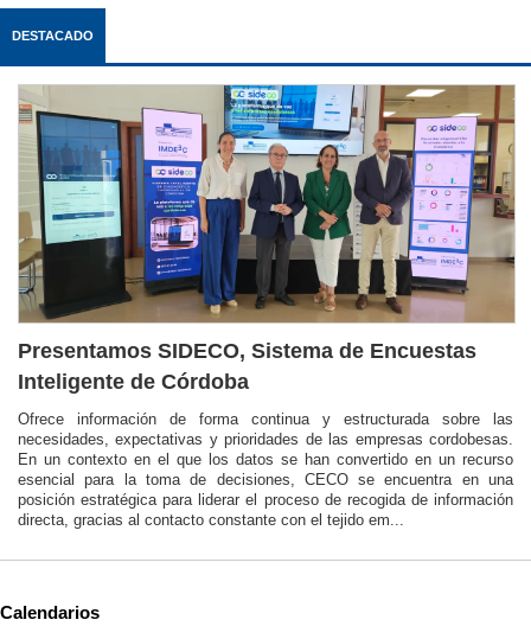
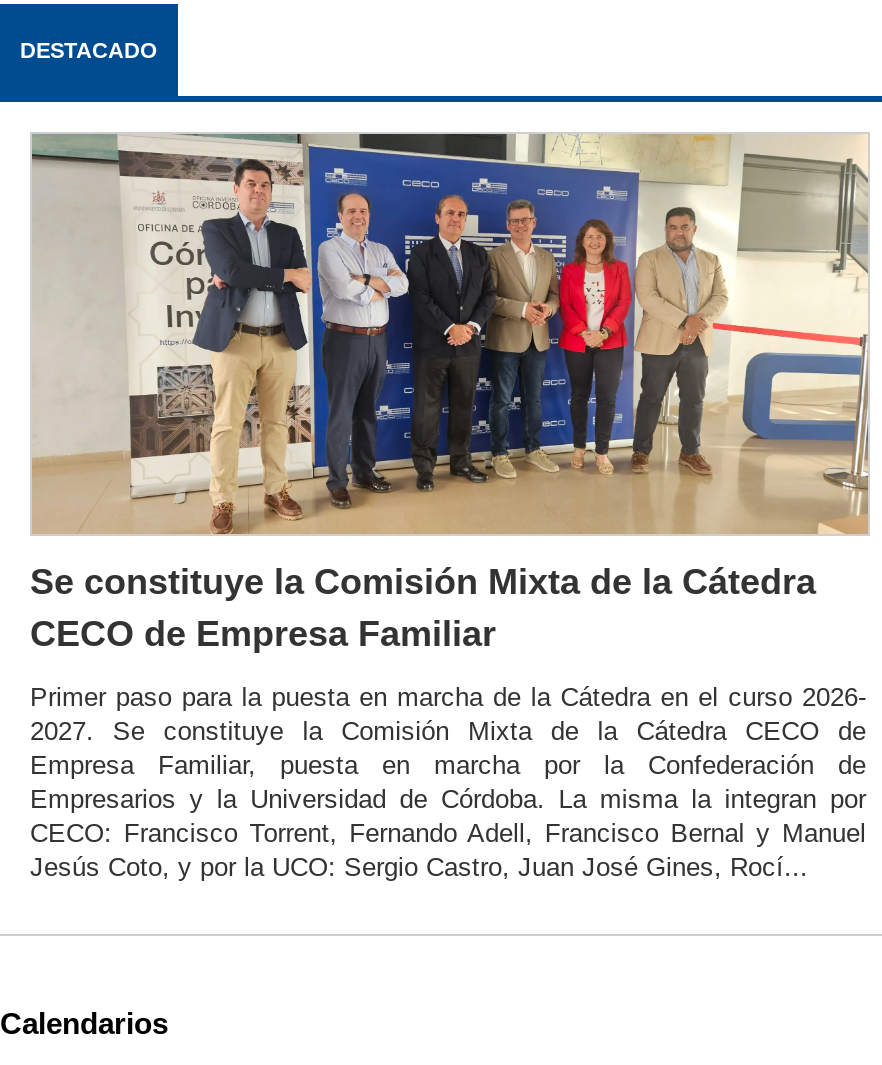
[18,84,516,394] [image] | Presentamos SIDECO, Sistema de Encuestas | Inteligente de Córdoba -> [30,132,868,655] [image] | Se constituye la Comisión Mixta de la Cátedra | CECO de Empresa Familiar
[18,411,513,529] Ofrece información de forma continua y estructurada sobre las | necesidades, expectativas y prioridades de las empresas cordobesas. | En un contexto en el que los datos se han convertido en un recurso | esencial para la toma de decisiones, CECO se encuentra en una | posición estratégica para liderar el proceso de recogida de información | directa, gracias al contacto constante con el tejido em... -> [30,683,866,883] Primer paso para la puesta en marcha de la Cátedra en el curso 2026- | 2027. Se constituye la Comisión Mixta de la Cátedra CECO de | Empresa Familiar, puesta en marcha por la Confederación de | Empresarios y la Universidad de Córdoba. La misma la integran por | CECO: Francisco Torrent, Fernando Adell, Francisco Bernal y Manuel | Jesús Coto, y por la UCO: Sergio Castro, Juan José Gines, Rocí...

